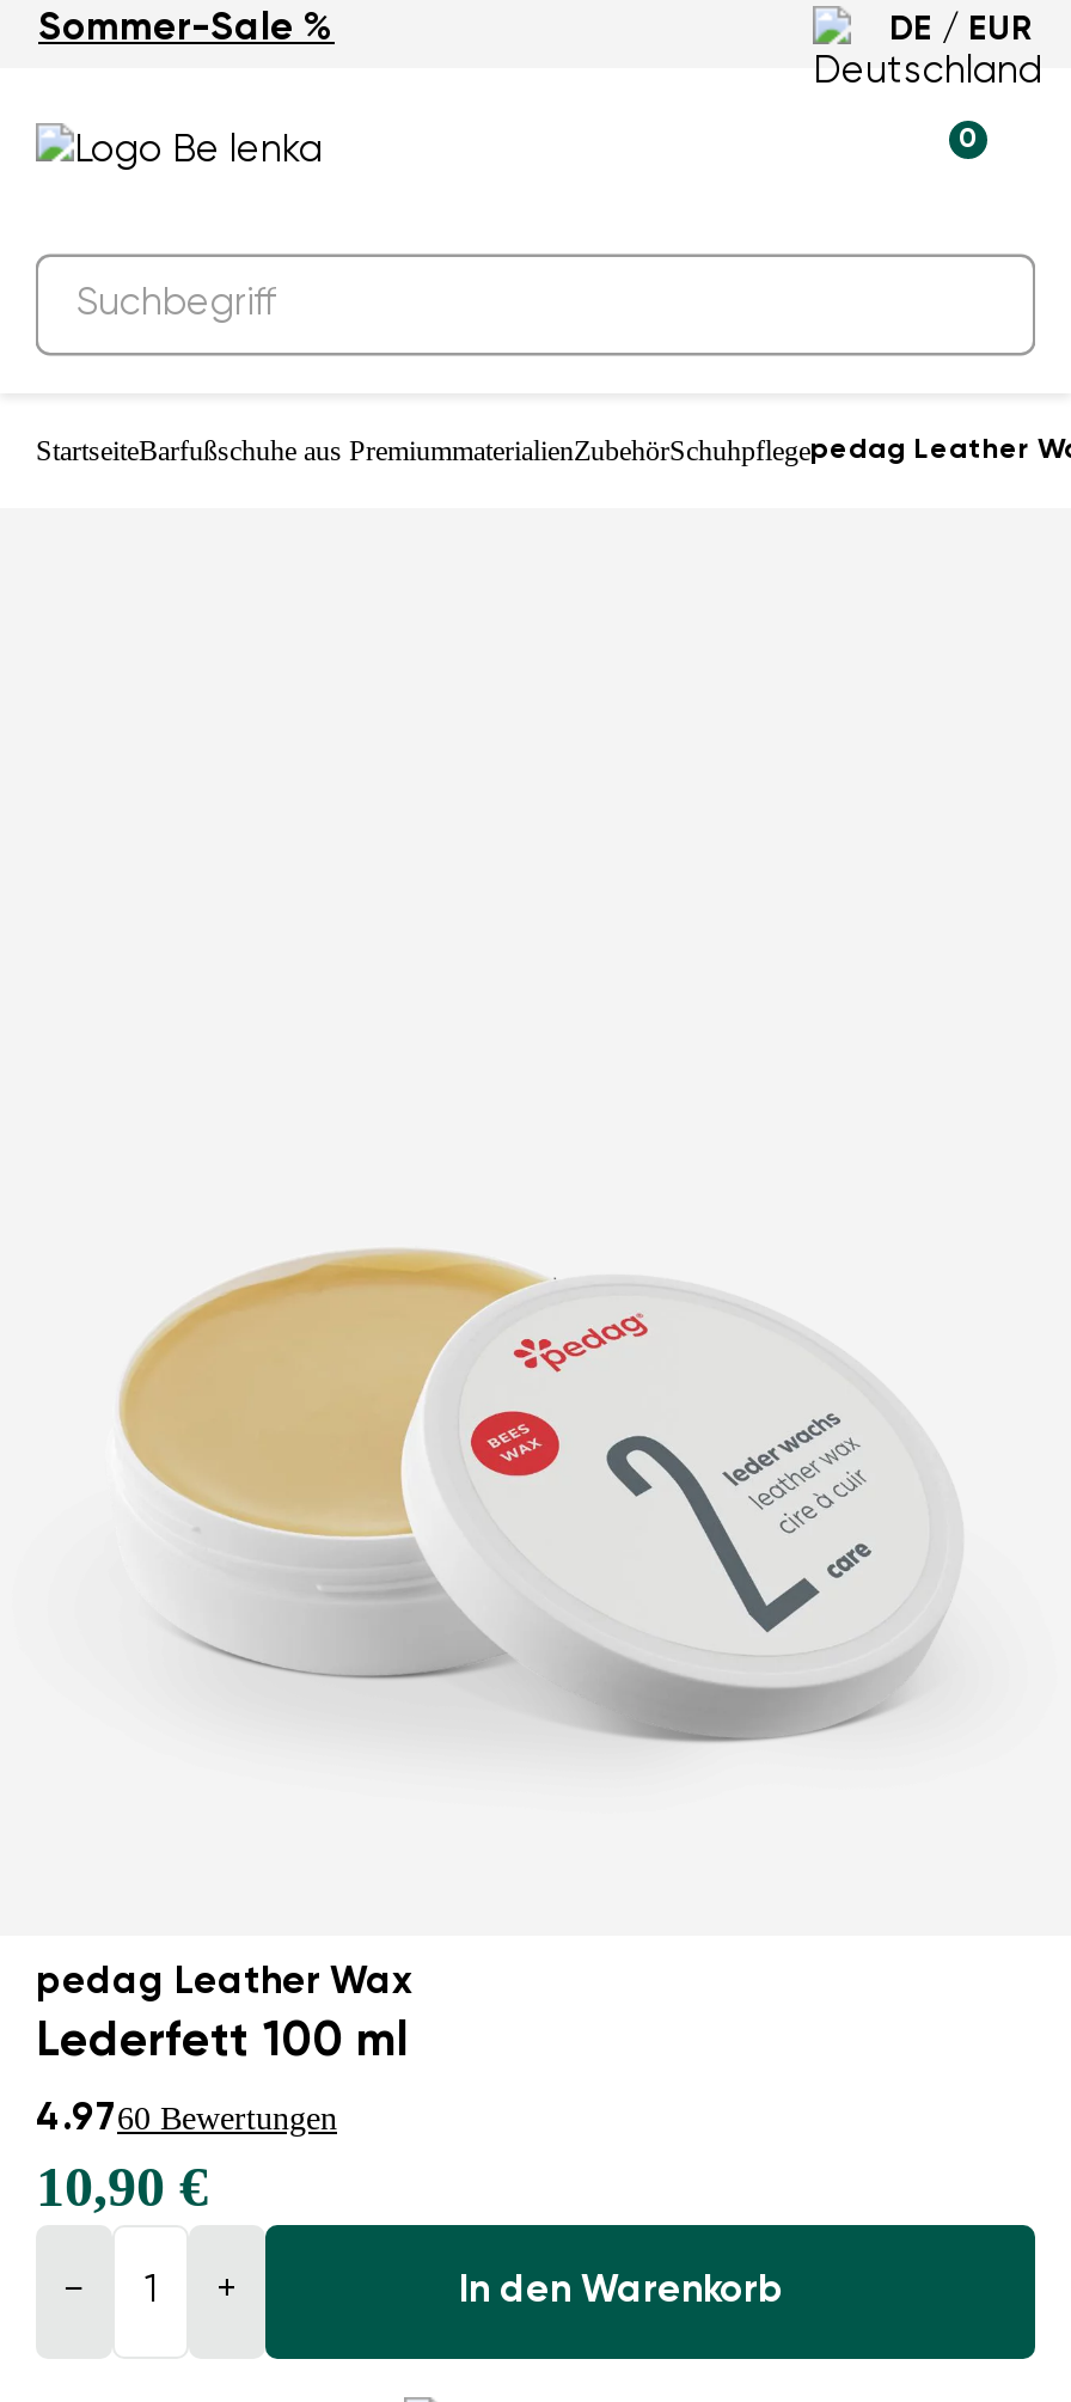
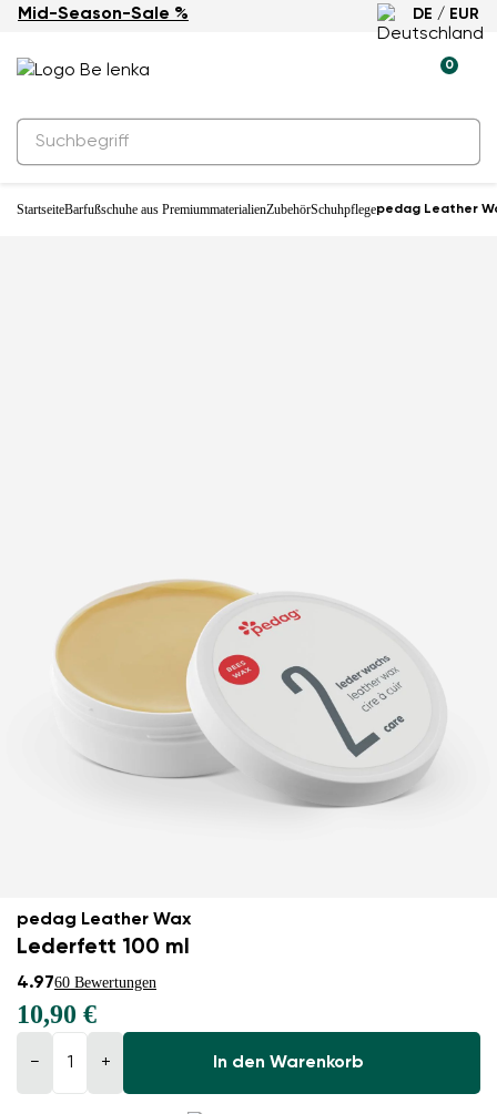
[38,11,335,49] Sommer-Sale % -> [18,6,189,23] Mid-Season-Sale %

